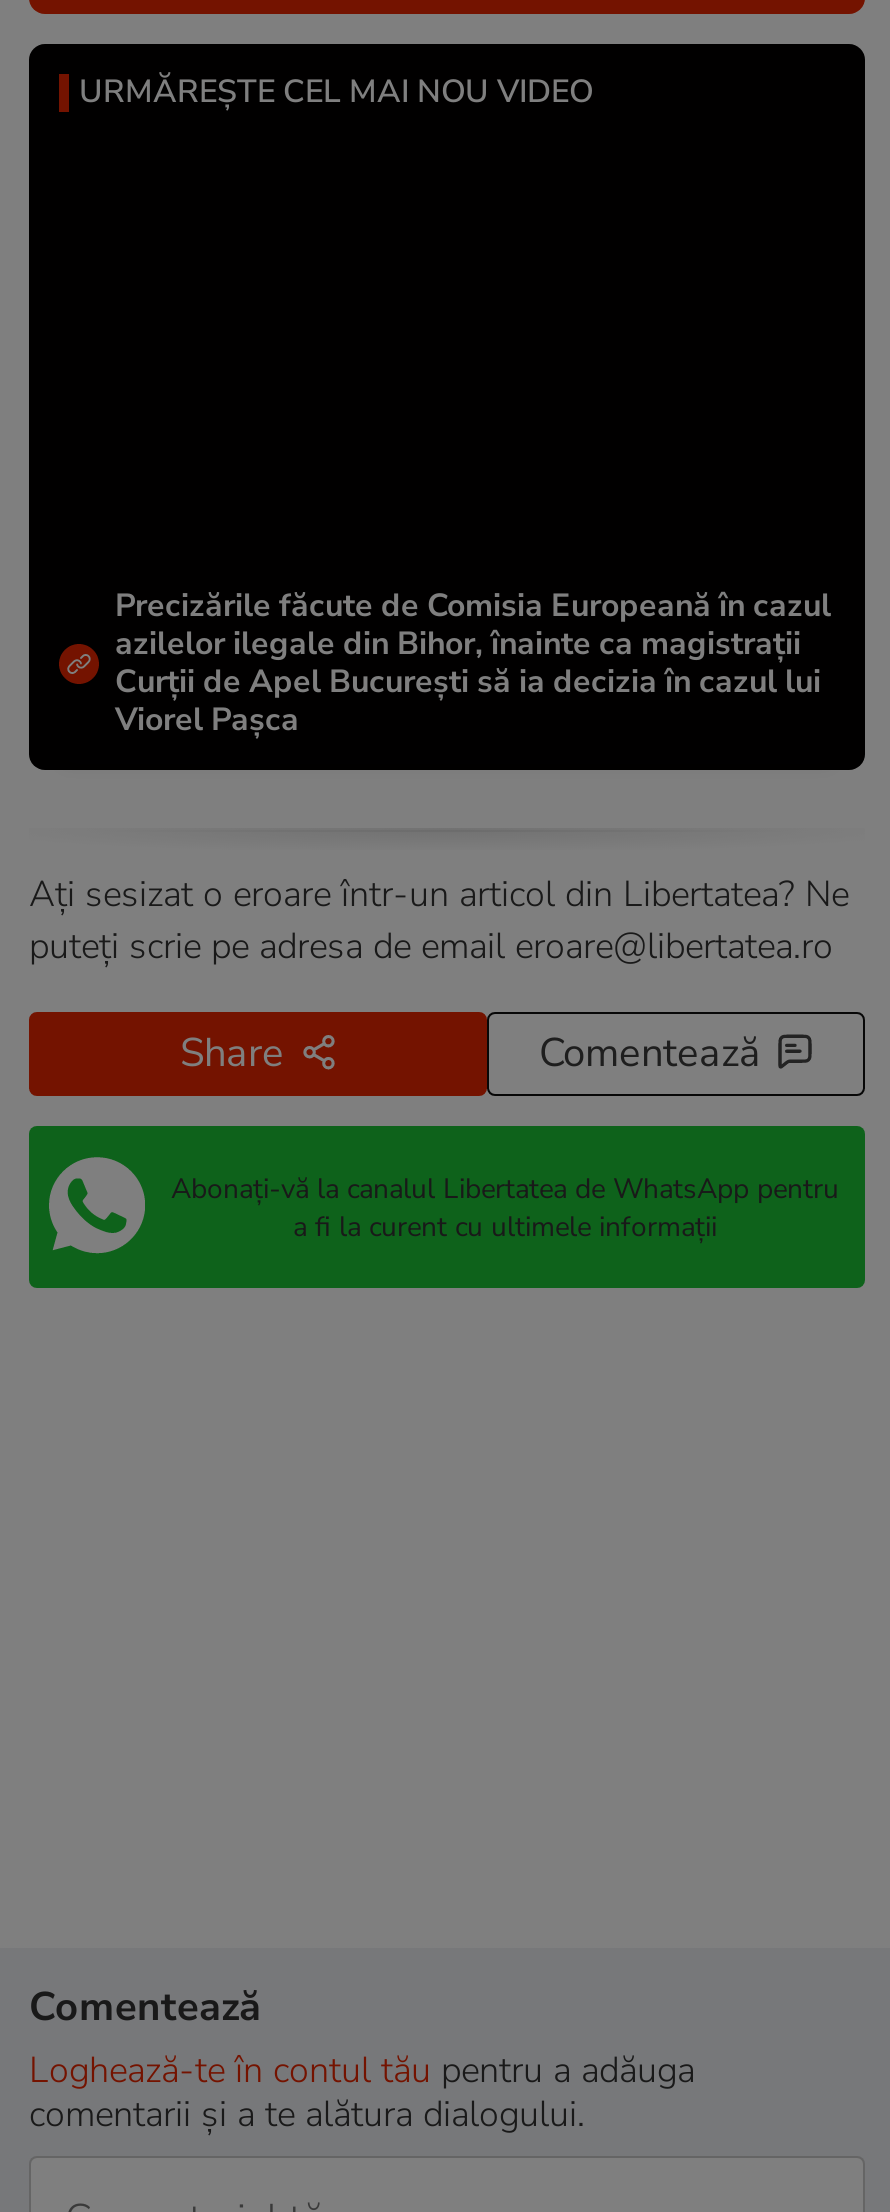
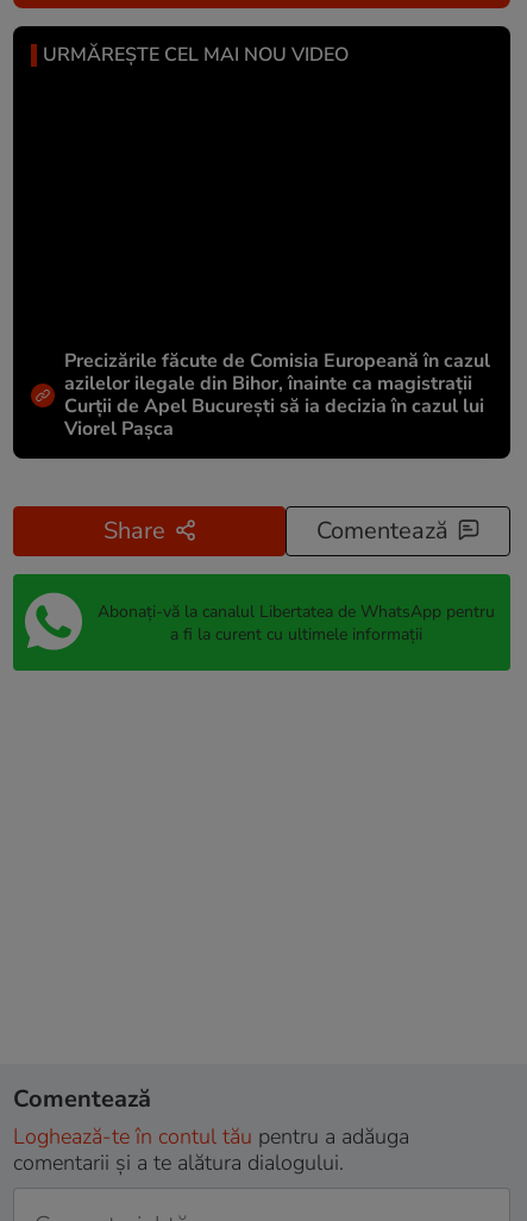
[29,870,849,970] Ați sesizat o eroare într-un articol din Libertatea? Ne | puteți scrie pe adresa de email eroare@libertatea.ro -> none

